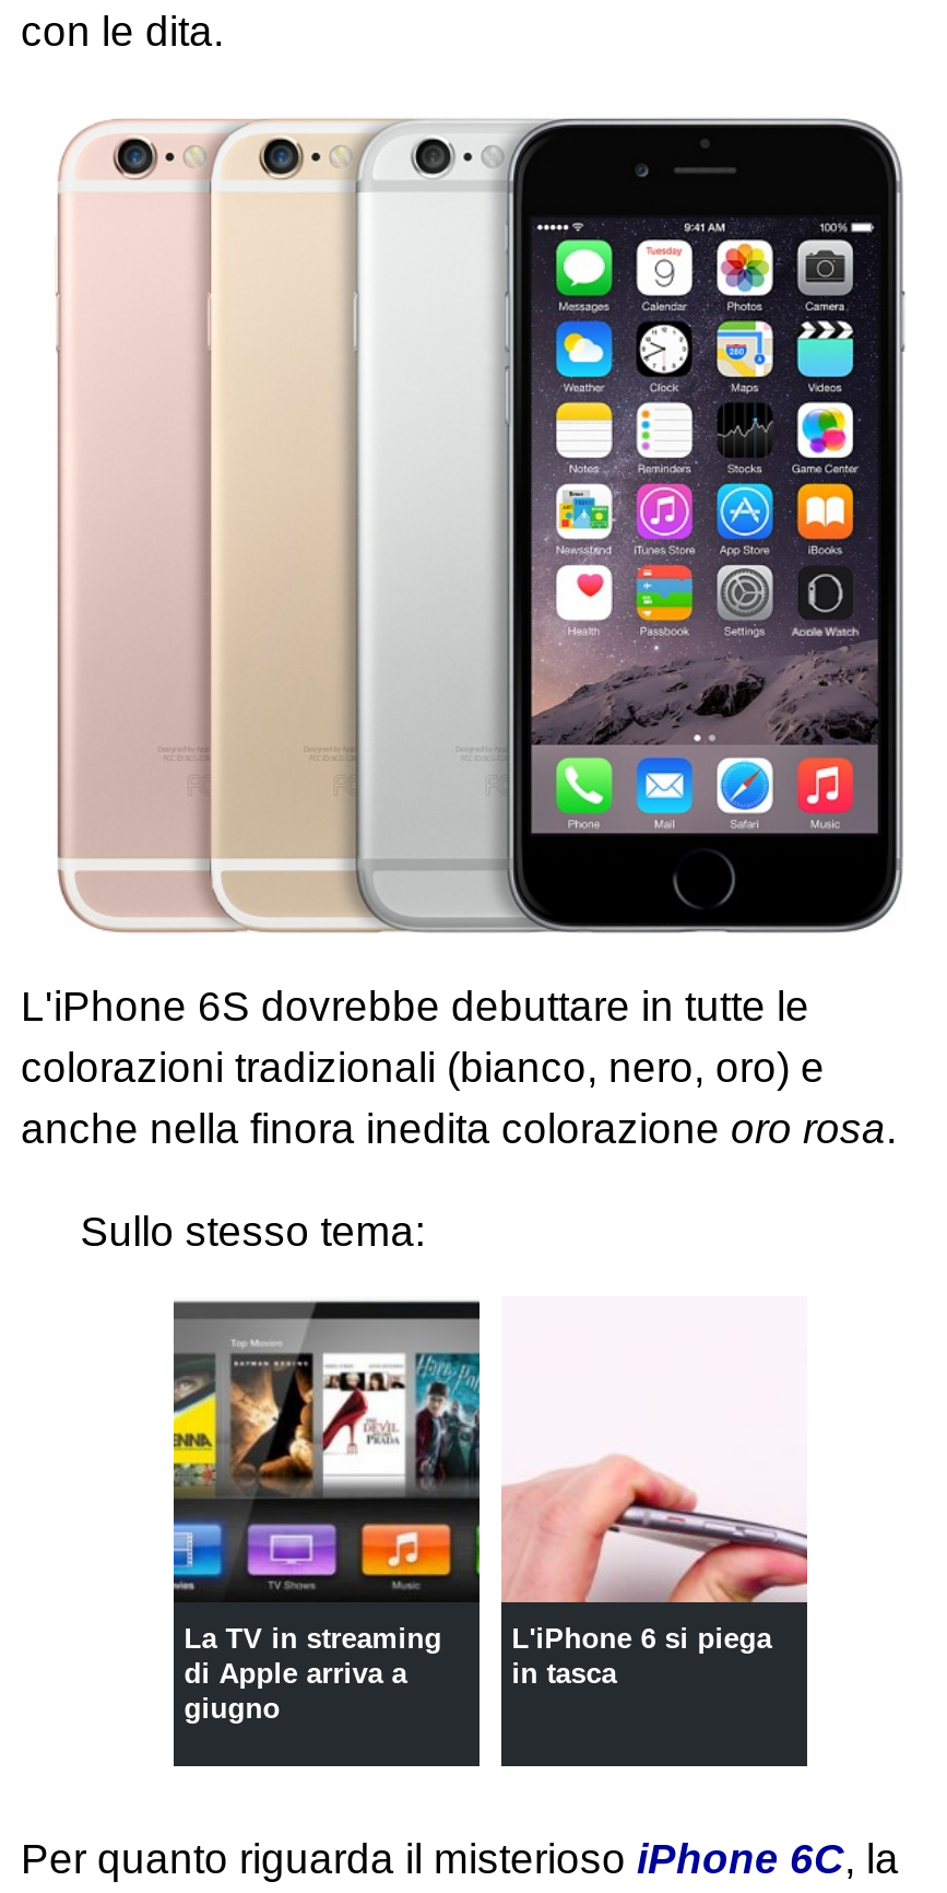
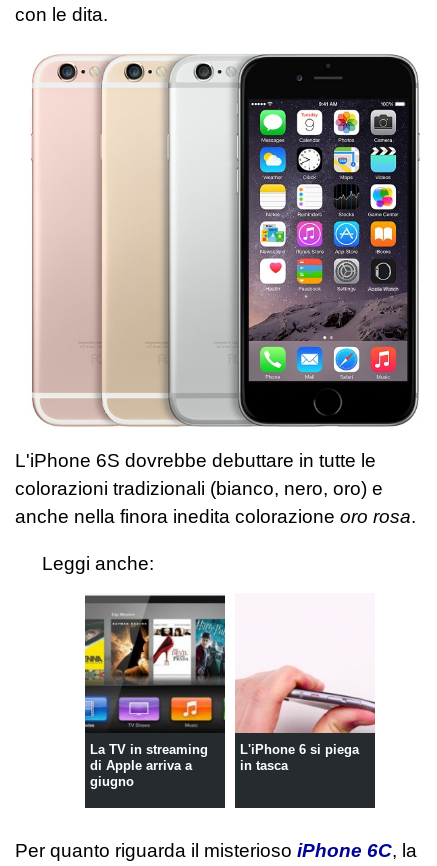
[80,1208,425,1254] Sullo stesso tema: -> [42,553,154,574] Leggi anche:

